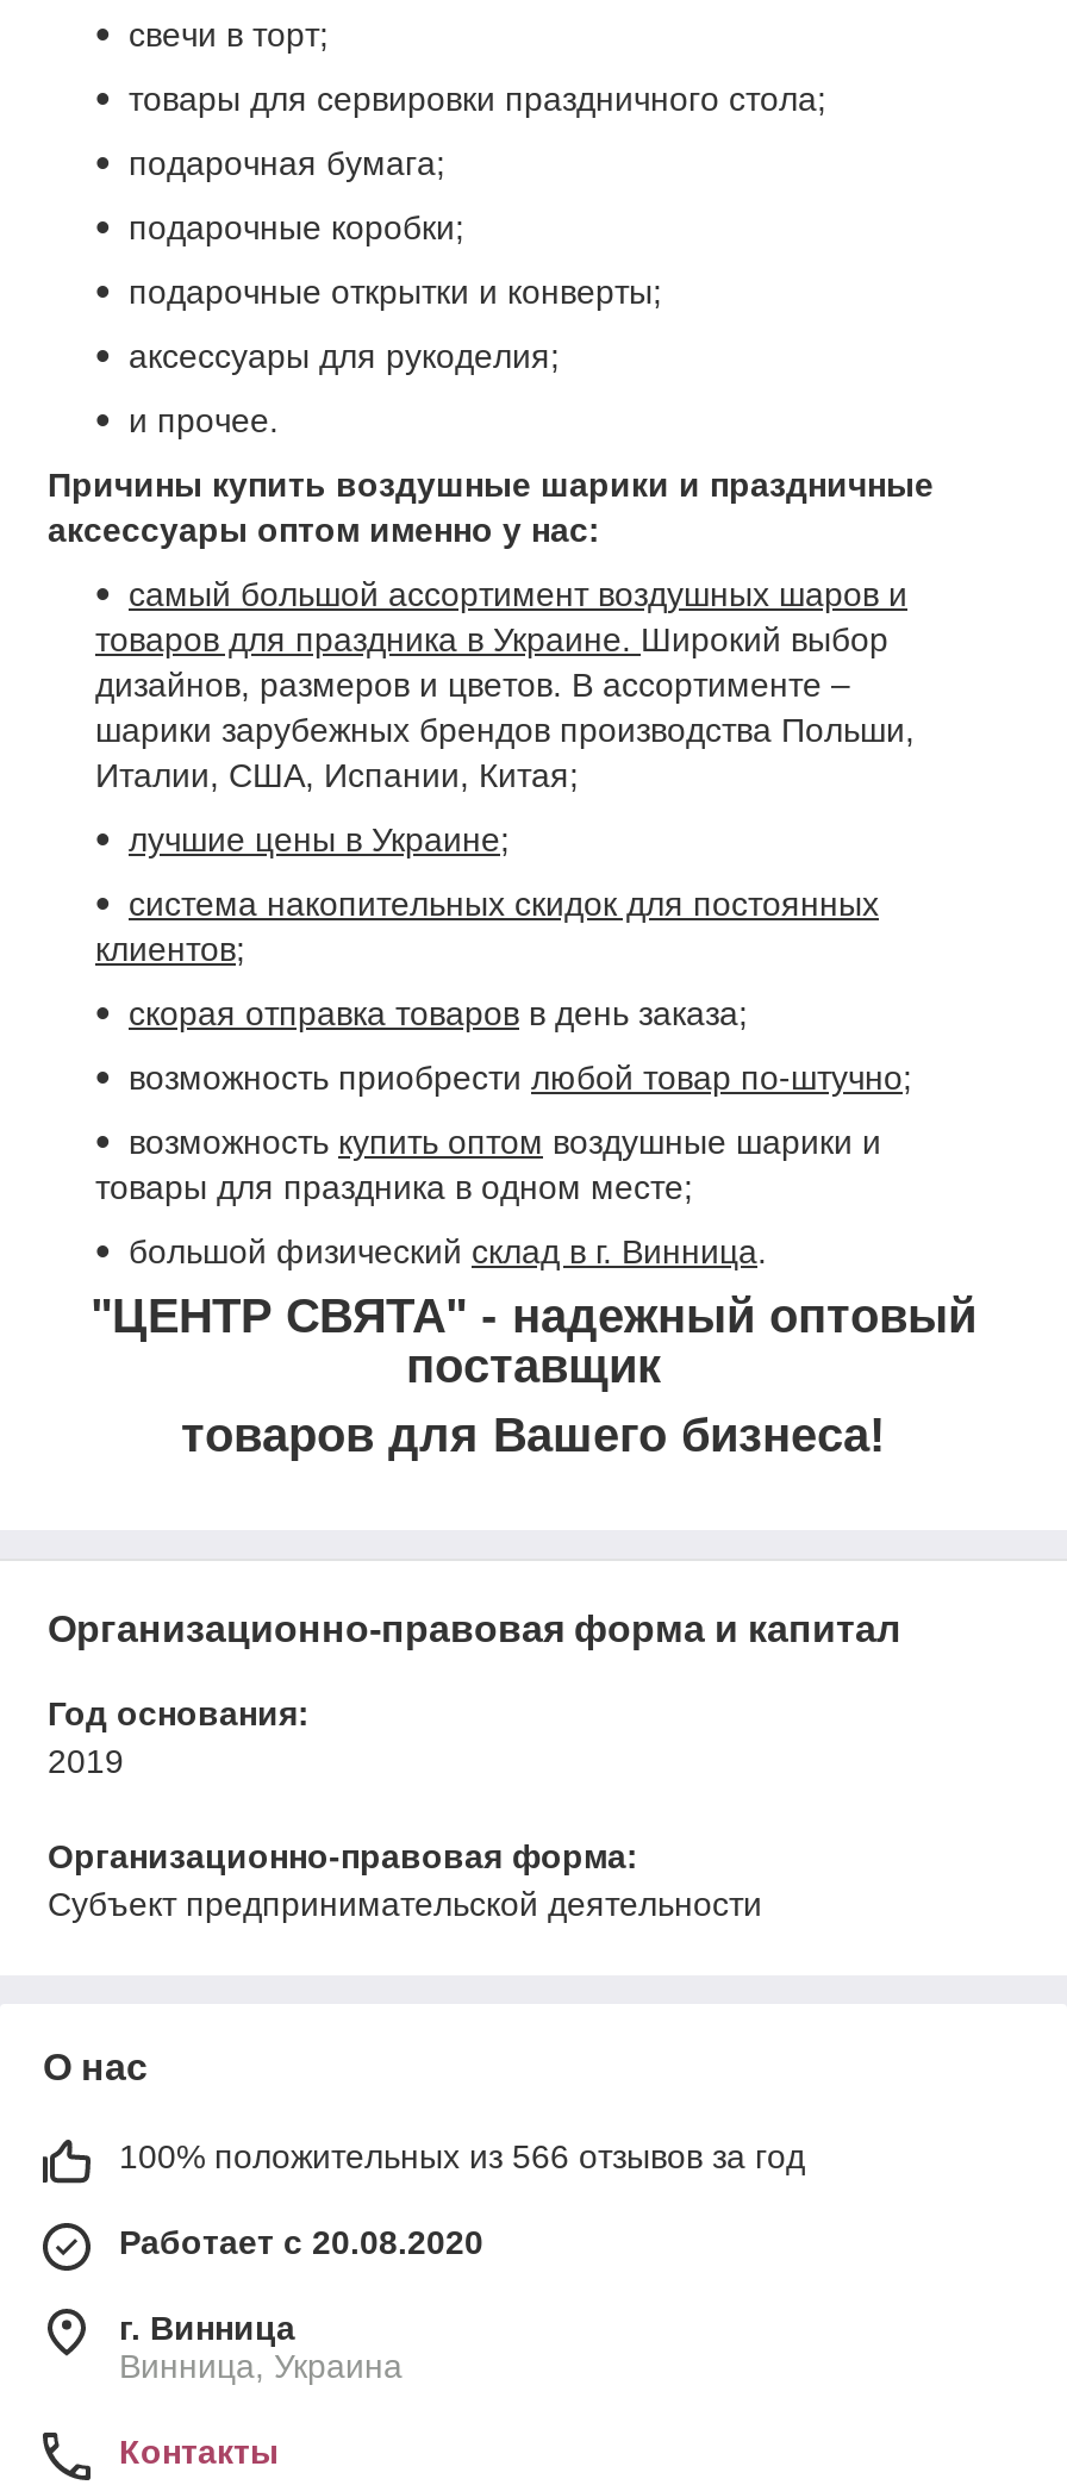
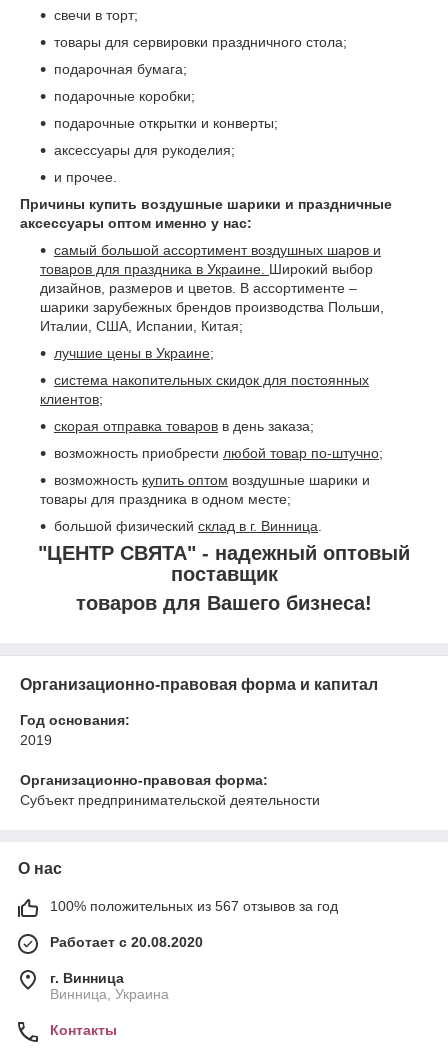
[119,2137,805,2175] 100% положительных из 566 отзывов за год -> [50,898,338,914] 100% положительных из 567 отзывов за год

